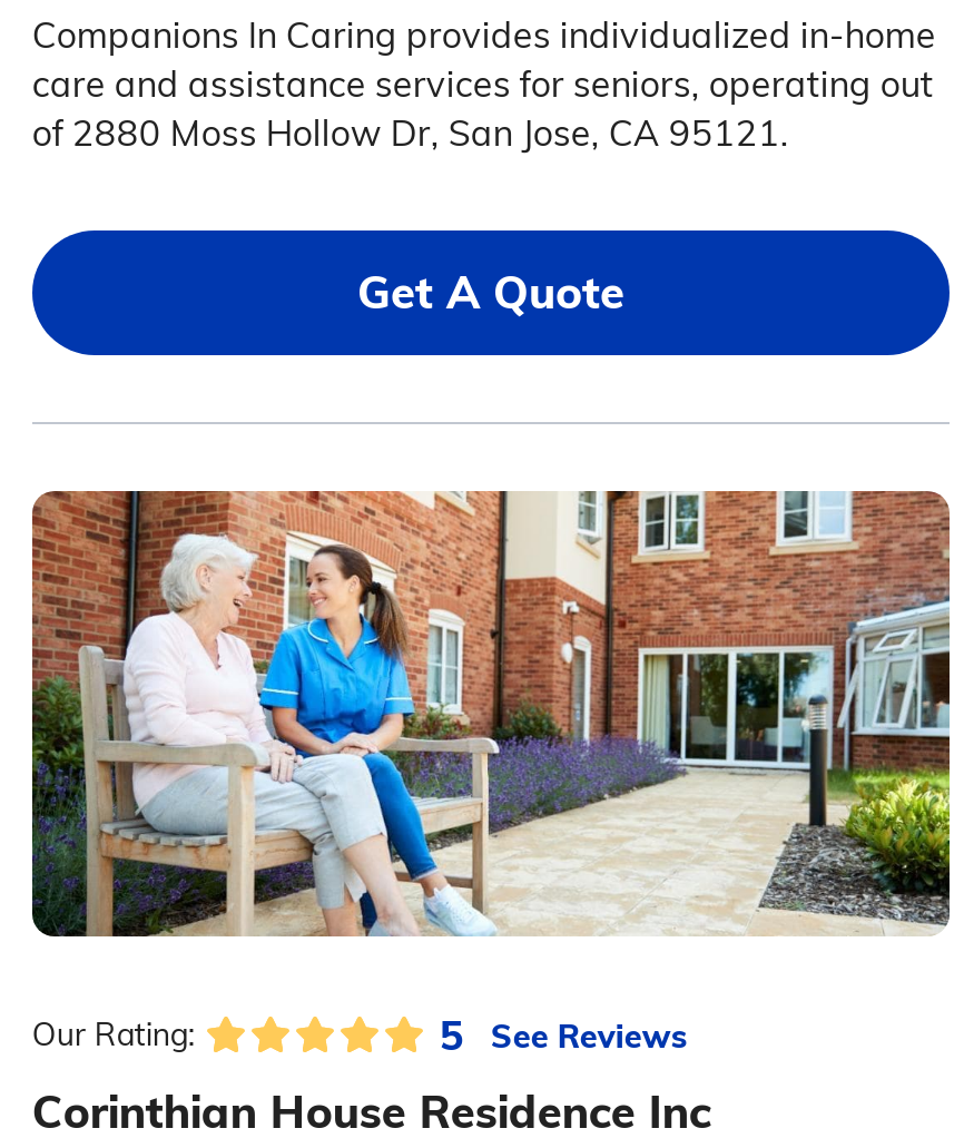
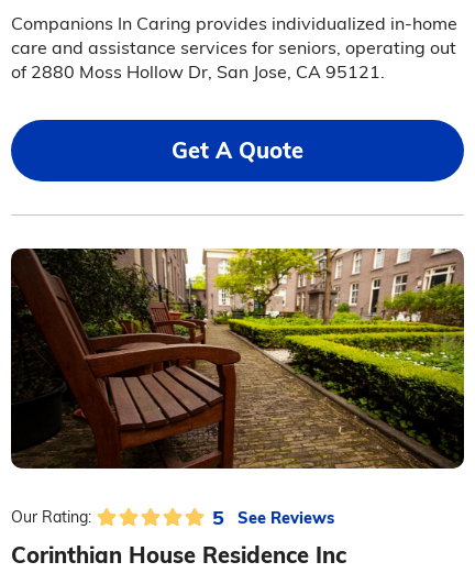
[30,489,952,939] [image] -> [10,247,465,470] [image]

